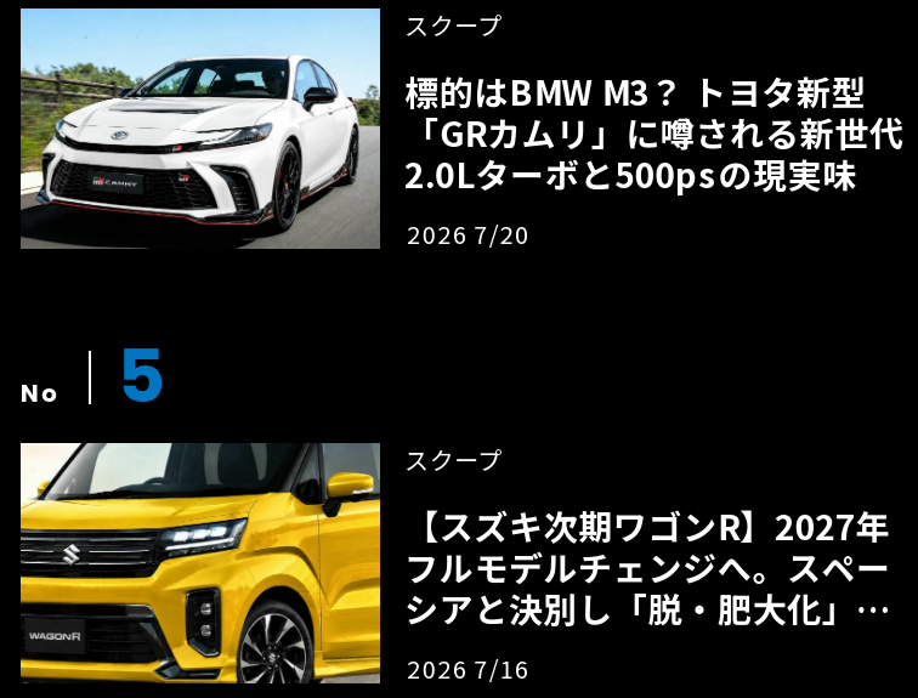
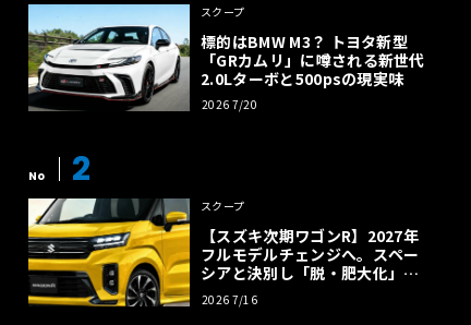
[21,327,164,429] No 5 -> [28,147,90,192] No 2

